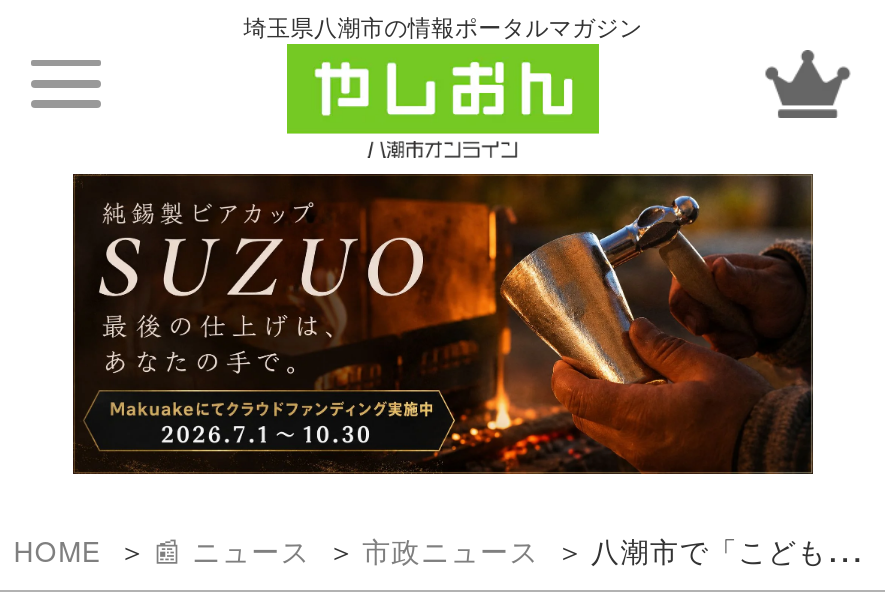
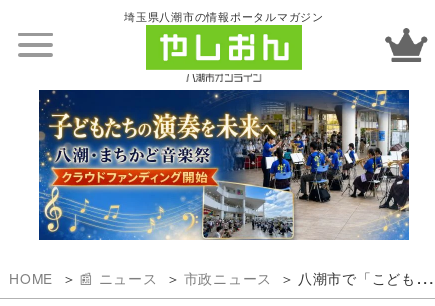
[71,172,815,476] [image] -> [38,89,410,241] [image]

